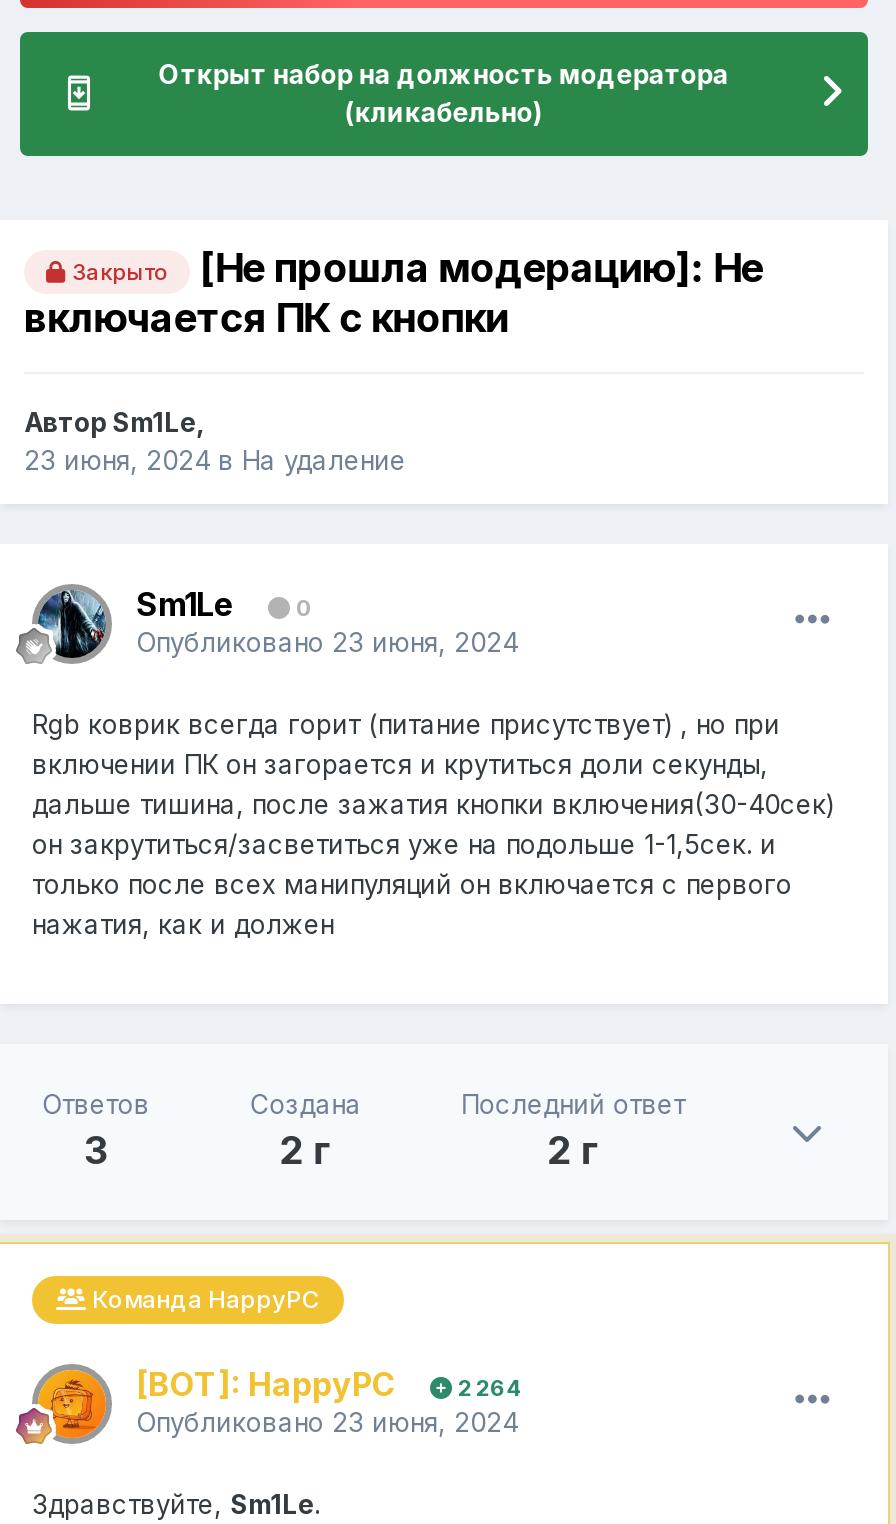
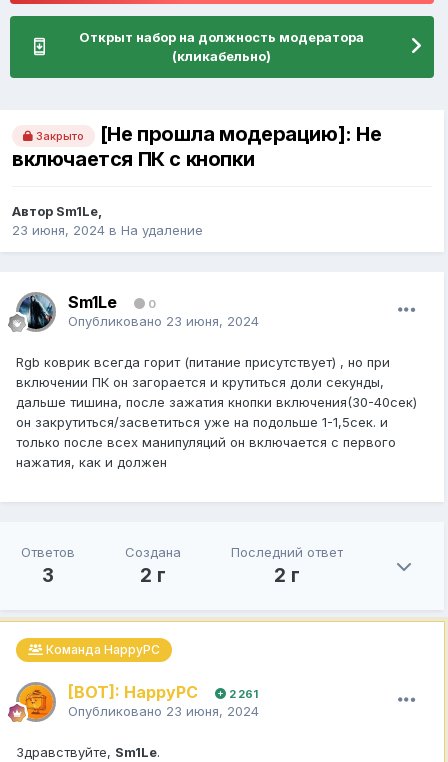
[136,1364,522,1404] [BOT]: HappyPC 2 264 -> [68,682,258,702] [BOT]: HappyPC 2 261

